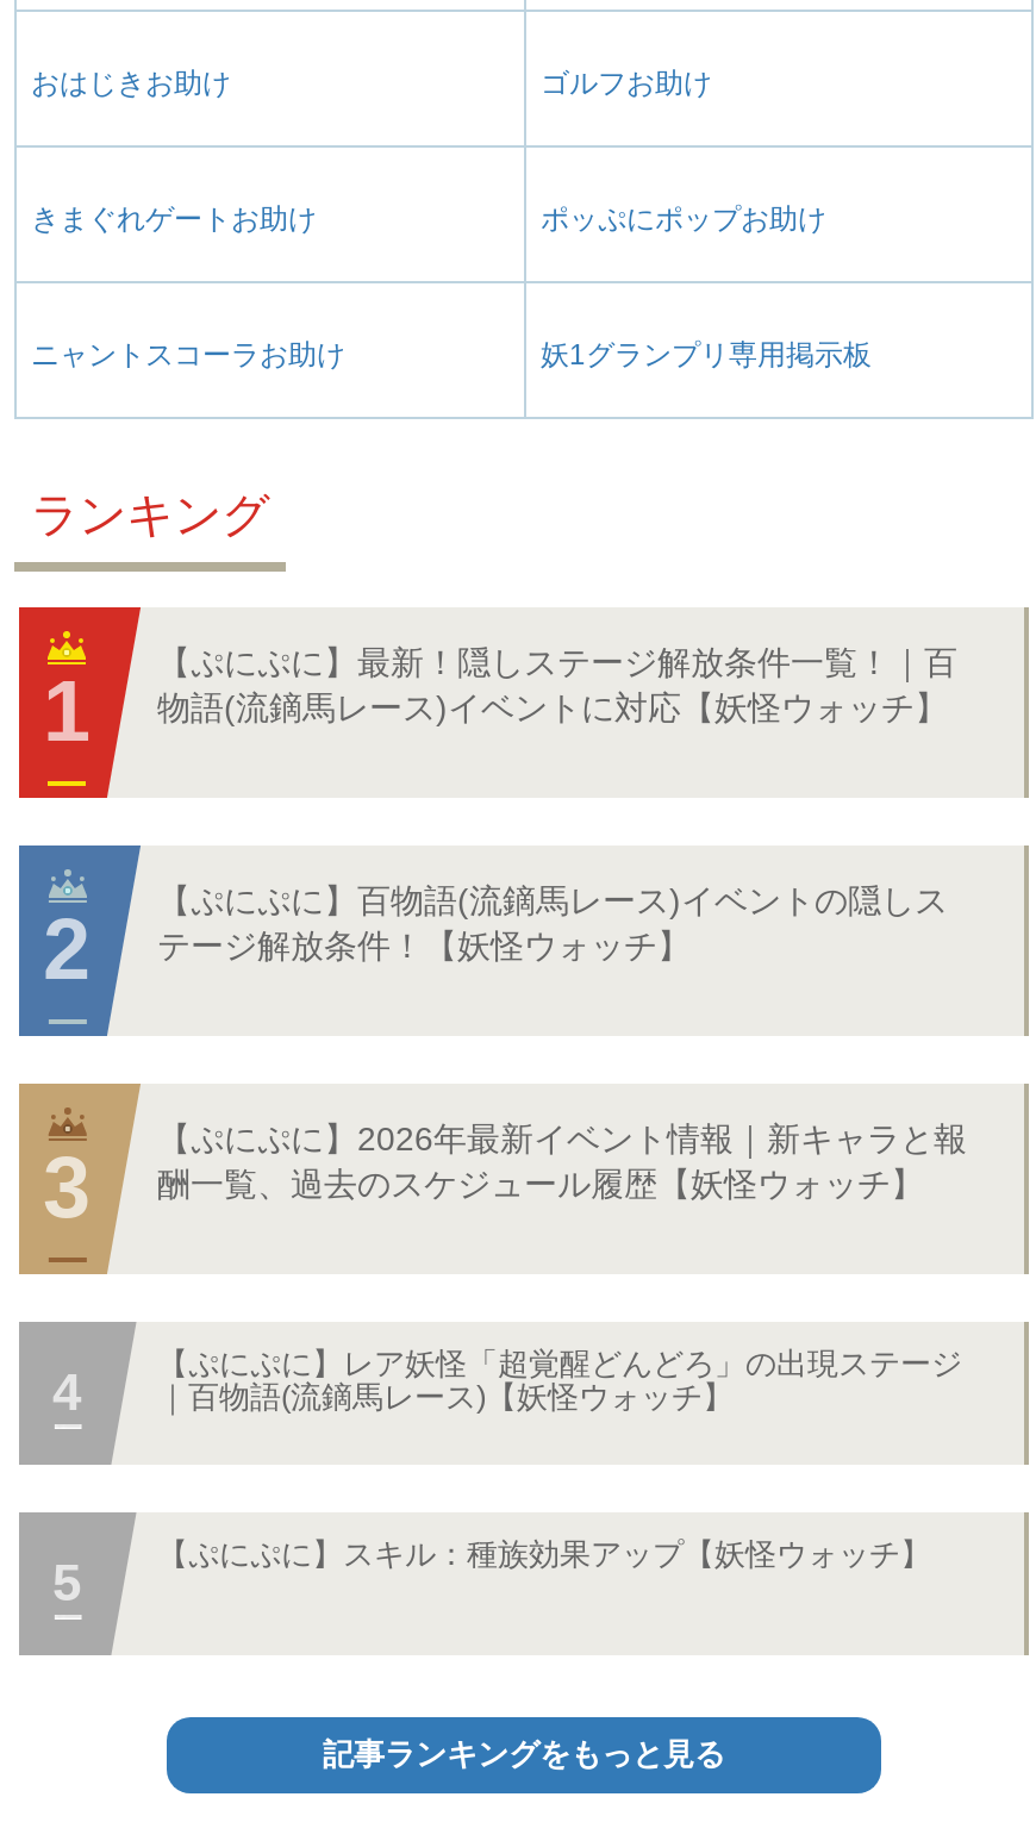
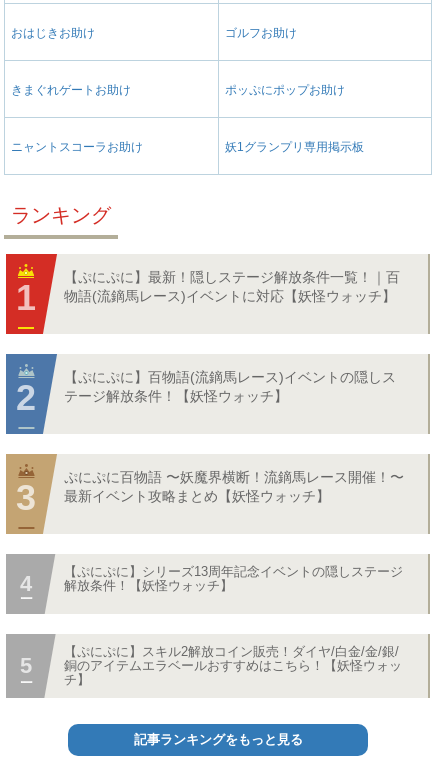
[157,1119,967,1203] 【ぷにぷに】2026年最新イベント情報｜新キャラと報 | 酬一覧、過去のスケジュール履歴【妖怪ウォッチ】 -> [64,469,404,504] ぷにぷに百物語 〜妖魔界横断！流鏑馬レース開催！〜 | 最新イベント攻略まとめ【妖怪ウォッチ】
[157,1346,962,1415] 【ぷにぷに】レア妖怪「超覚醒どんどろ」の出現ステージ | ｜百物語(流鏑馬レース)【妖怪ウォッチ】 -> [64,564,403,593] 【ぷにぷに】シリーズ13周年記念イベントの隠しステージ | 解放条件！【妖怪ウォッチ】
[157,1536,931,1572] 【ぷにぷに】スキル：種族効果アップ【妖怪ウォッチ】 -> [64,644,402,687] 【ぷにぷに】スキル2解放コイン販売！ダイヤ/白金/金/銀/ | 銅のアイテムエラベールおすすめはこちら！【妖怪ウォッ | チ】

